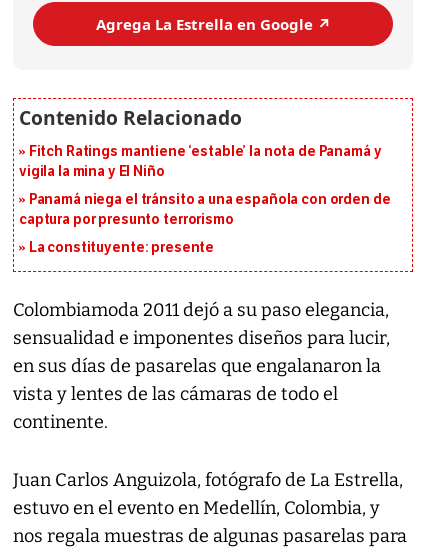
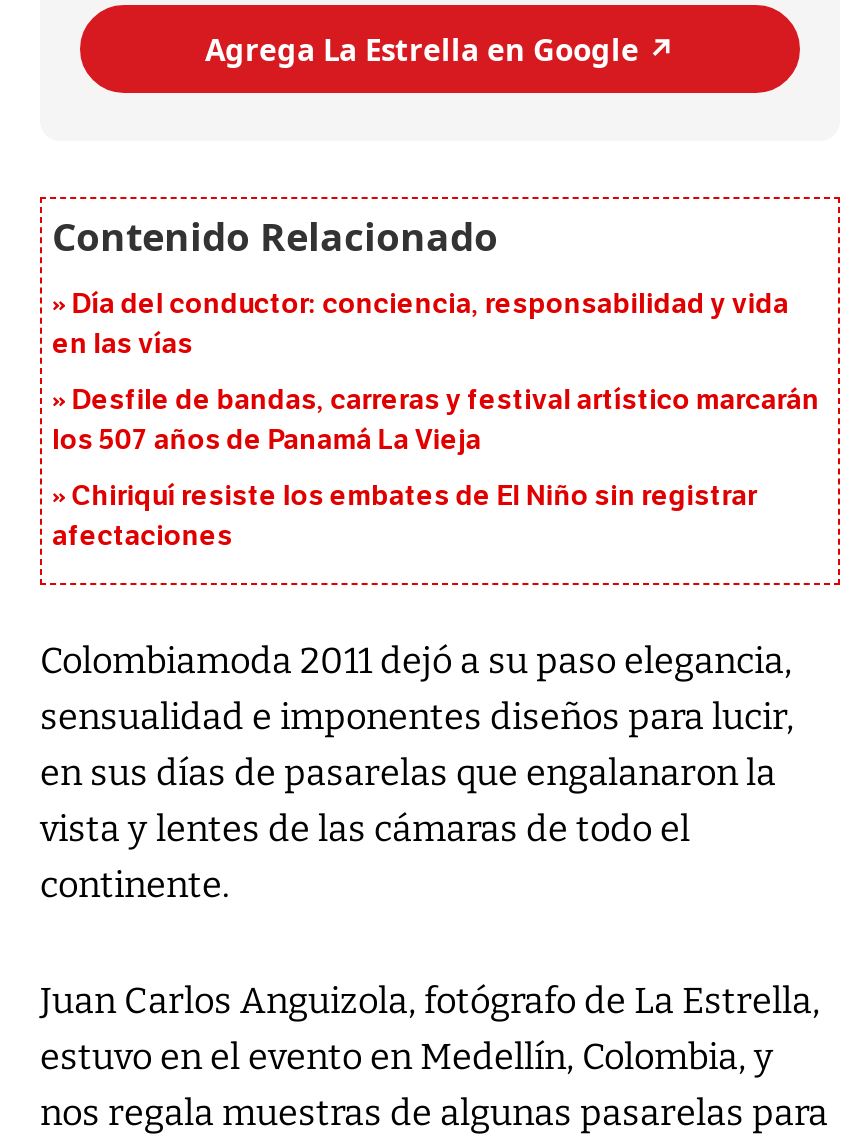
[19,143,381,180] Fitch Ratings mantiene ‘estable’ la nota de Panamá y | vigila la mina y El Niño -> [52,288,789,362] Día del conductor: conciencia, responsabilidad y vida | en las vías
[19,191,390,228] Panamá niega el tránsito a una española con orden de | captura por presunto terrorismo -> [52,384,820,458] Desfile de bandas, carreras y festival artístico marcarán | los 507 años de Panamá La Vieja
[29,239,214,256] La constituyente: presente -> [52,480,757,554] Chiriquí resiste los embates de El Niño sin registrar | afectaciones

